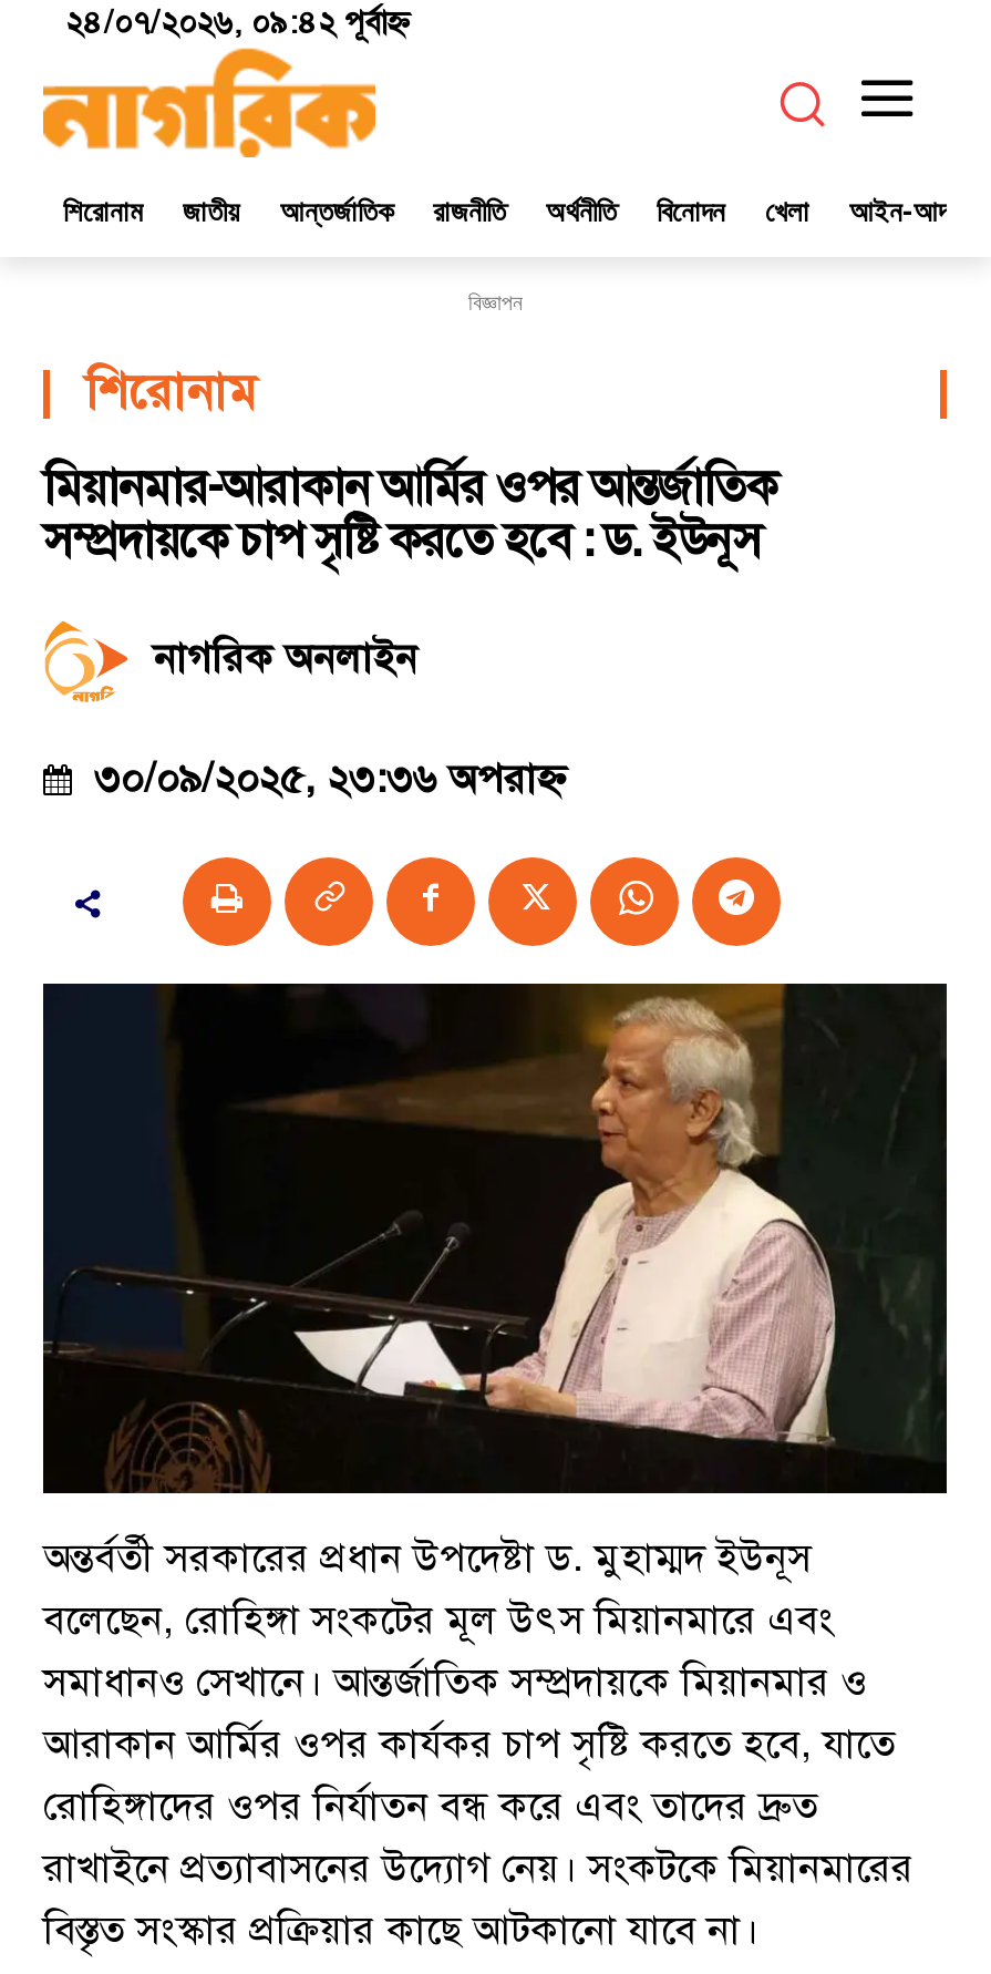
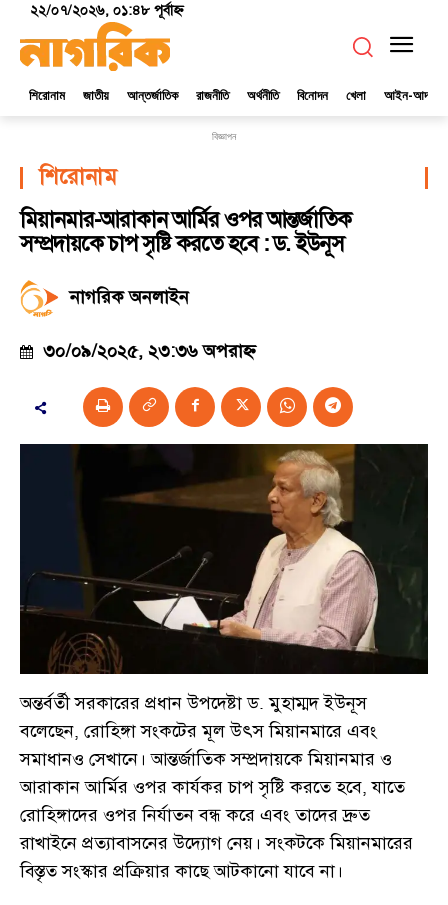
[65,2,409,44] ২৪/০৭/২০২৬, ০৯:৪২ পূর্বাহ্ণ -> [30,1,183,20] ২২/০৭/২০২৬, ০১:৪৮ পূর্বাহ্ণ

